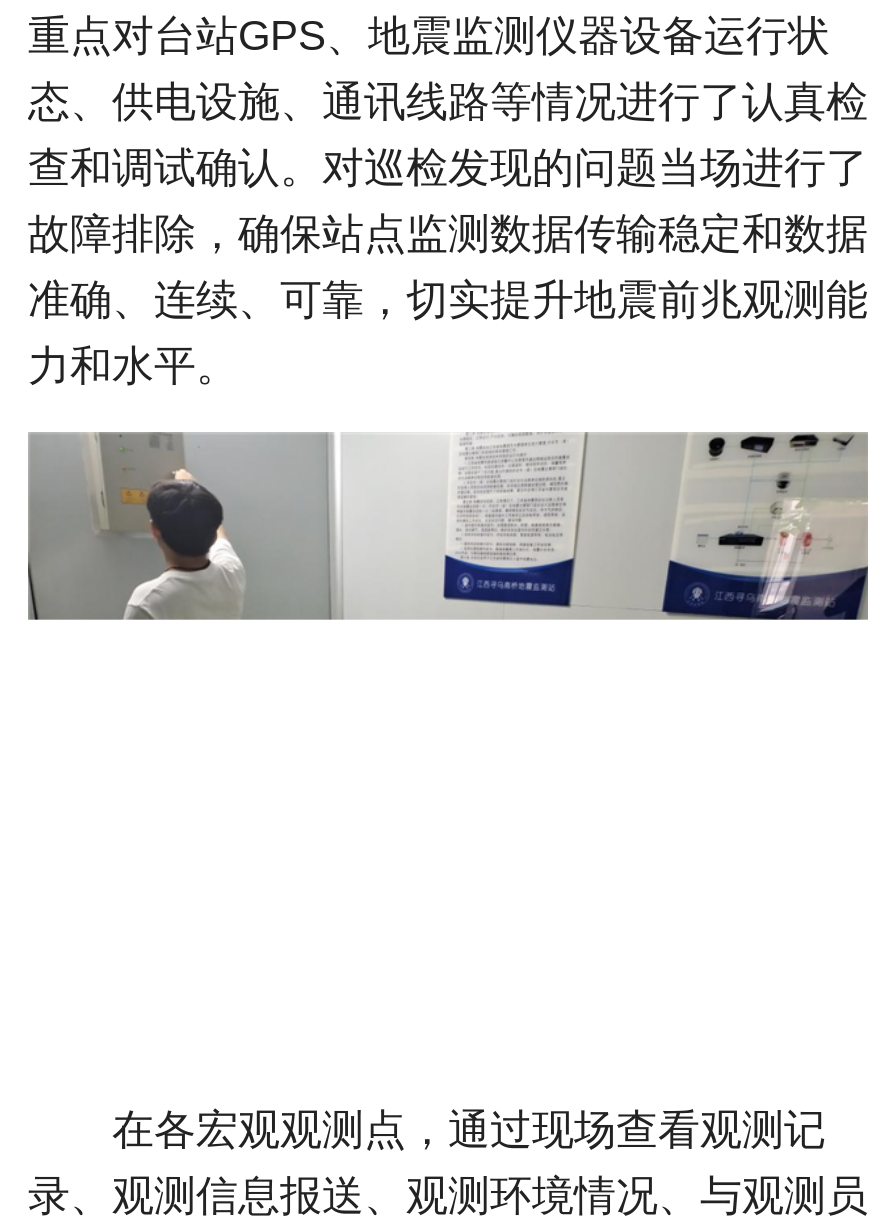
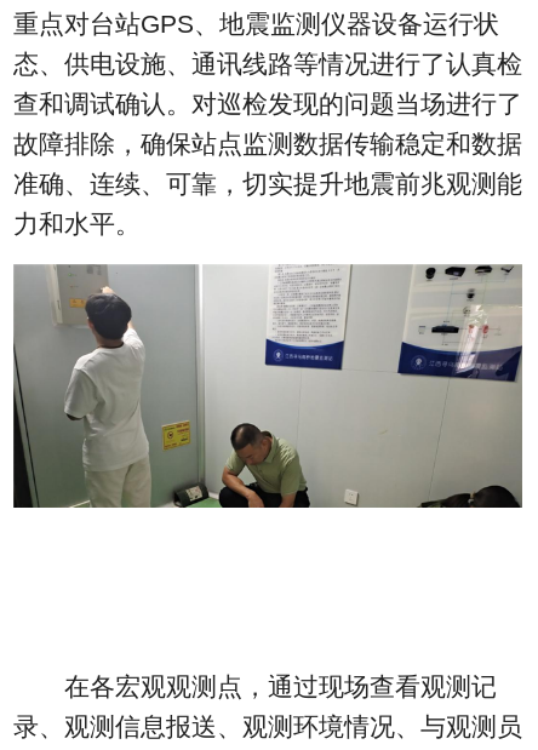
none -> [12,377,523,509] [image]

